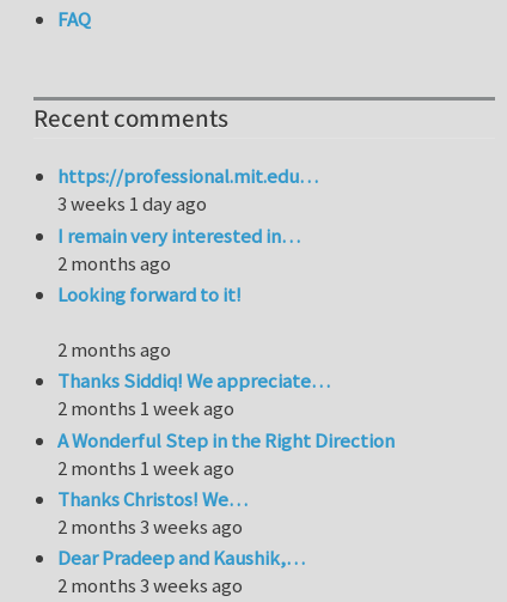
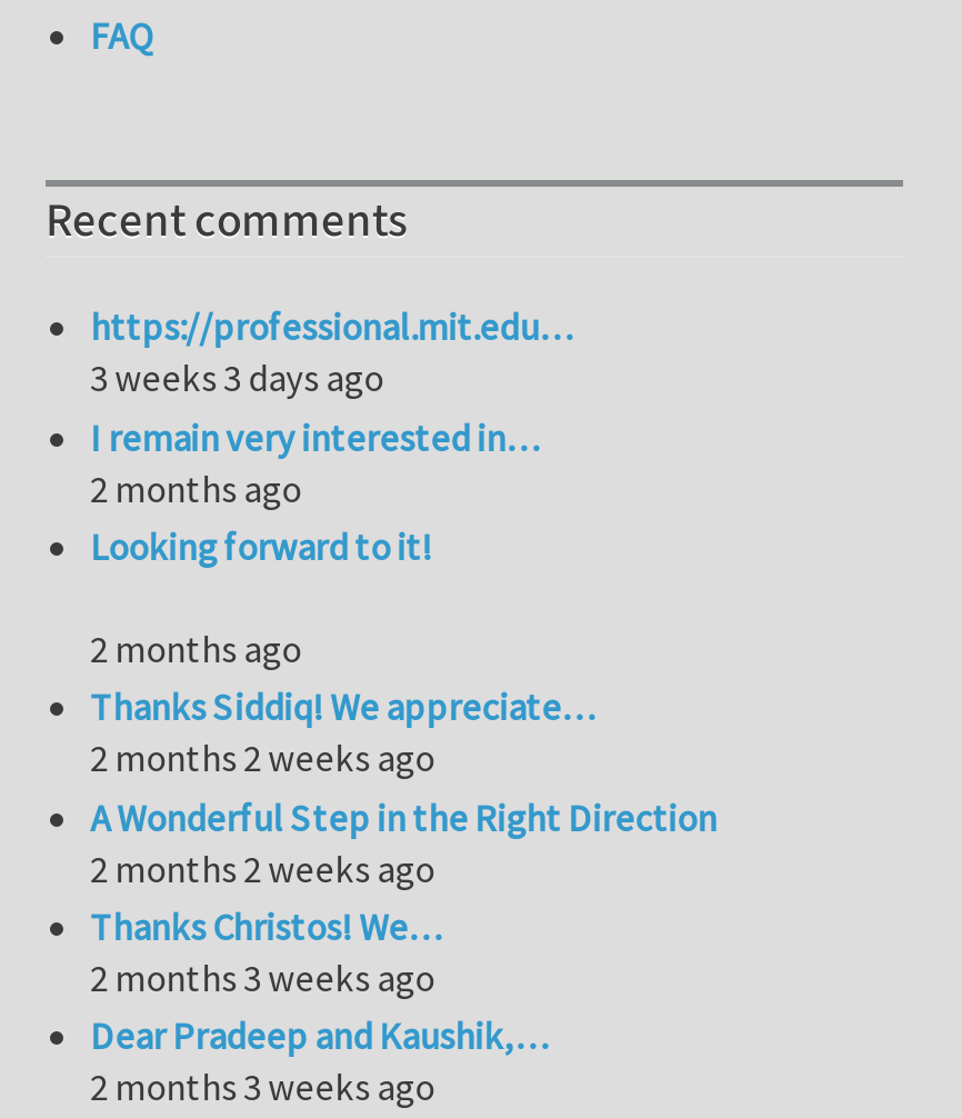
[58,191,207,217] 3 weeks 1 day ago -> [90,354,384,403] 3 weeks 3 days ago
[58,395,235,422] 2 months 1 week ago -> [90,734,435,783] 2 months 2 weeks ago
[58,454,235,481] 2 months 1 week ago -> [90,844,435,893] 2 months 2 weeks ago

